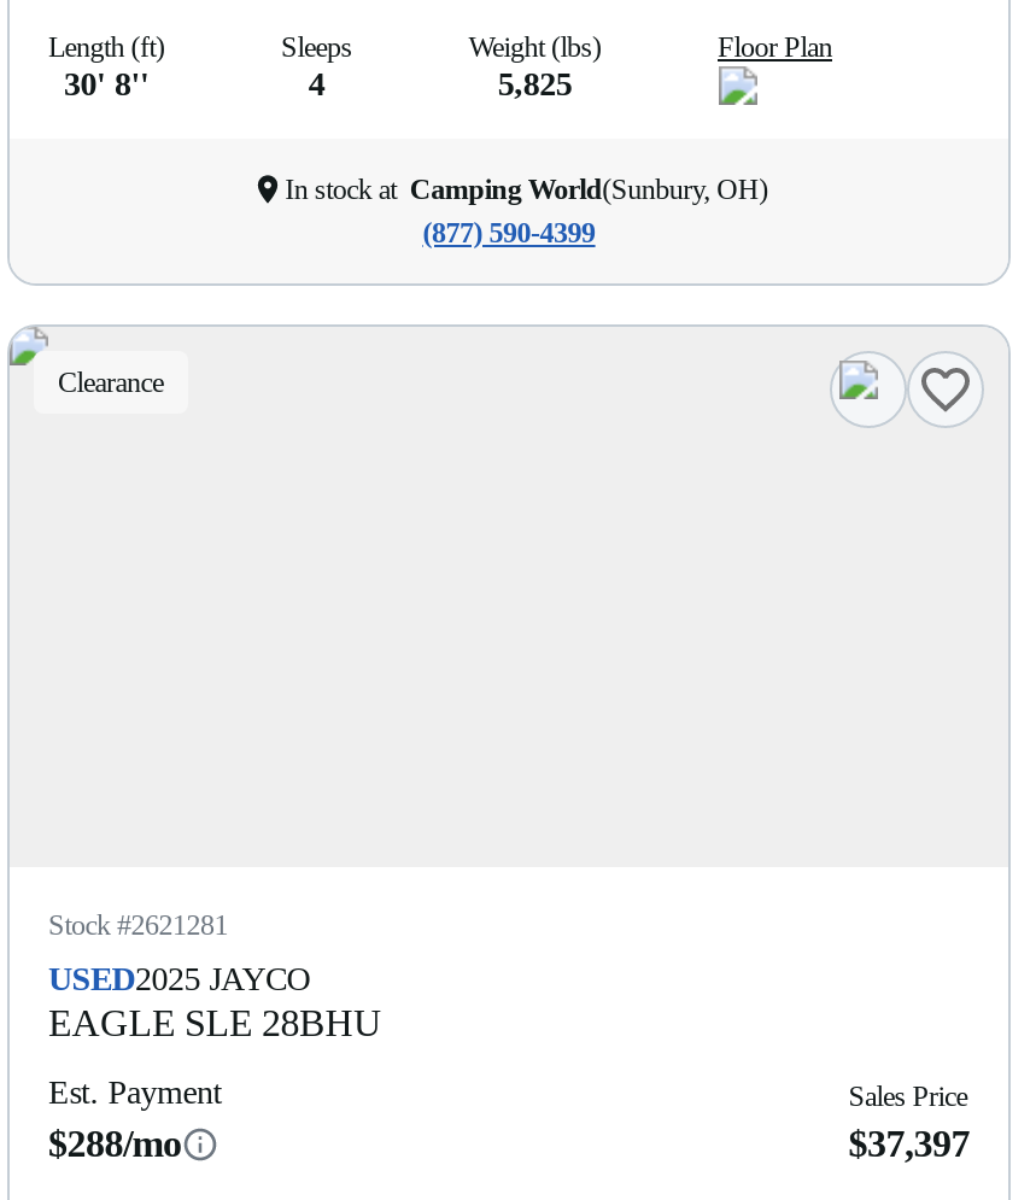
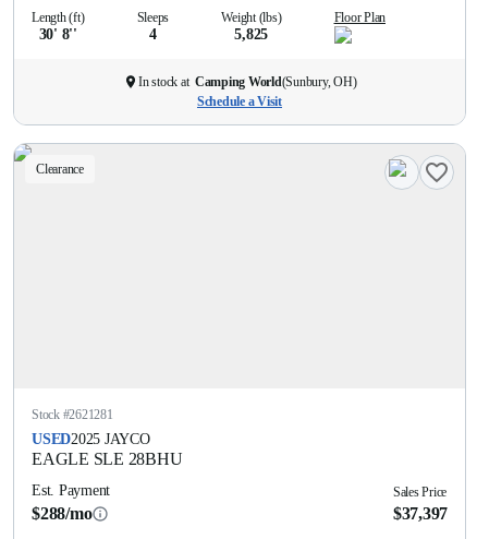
[423,216,595,250] (877) 590-4399 -> [197,94,282,109] Schedule a Visit

